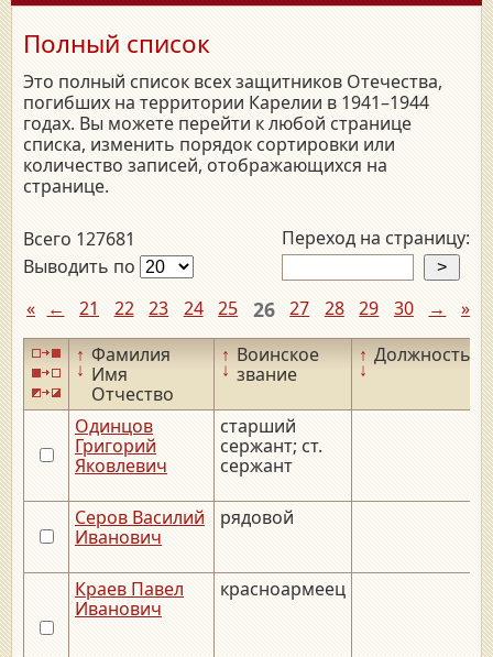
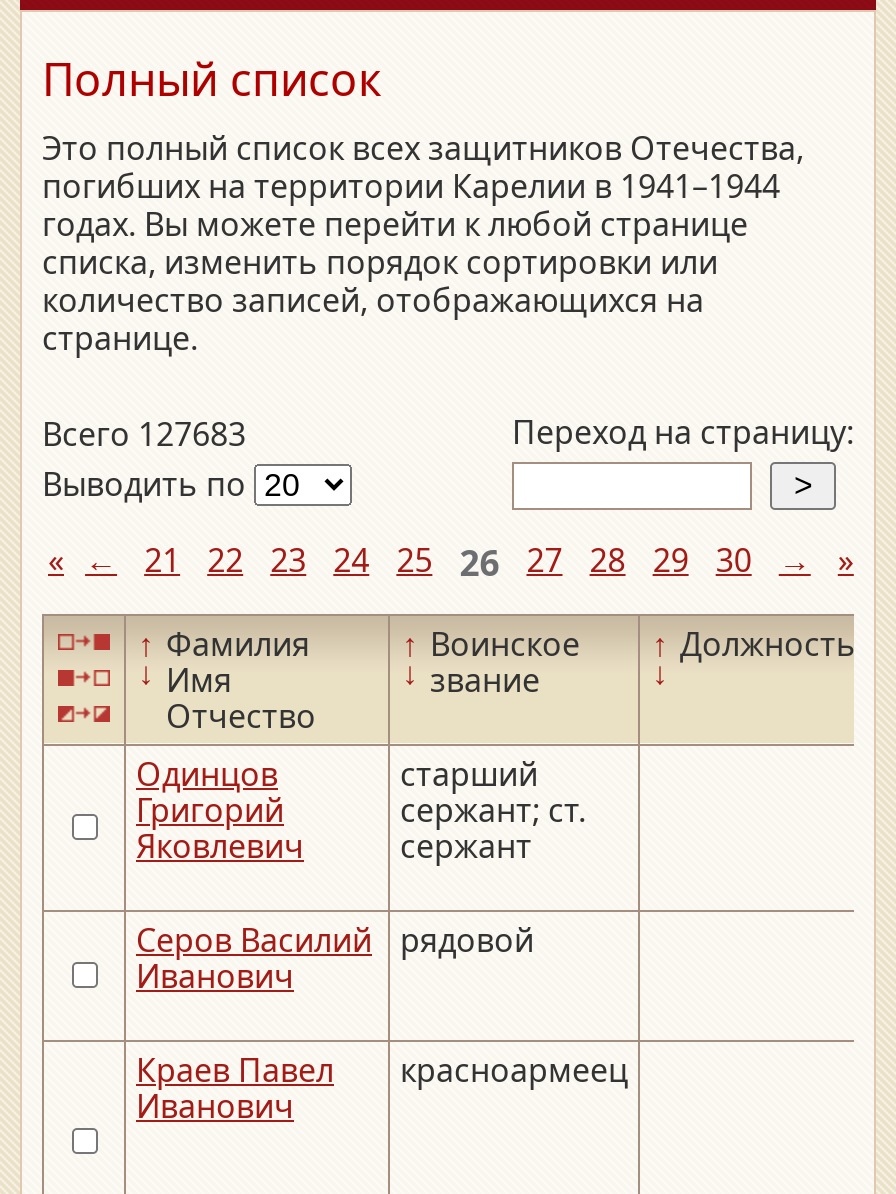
[23,227,135,251] Всего 127681 -> [42,412,246,456] Всего 127683

